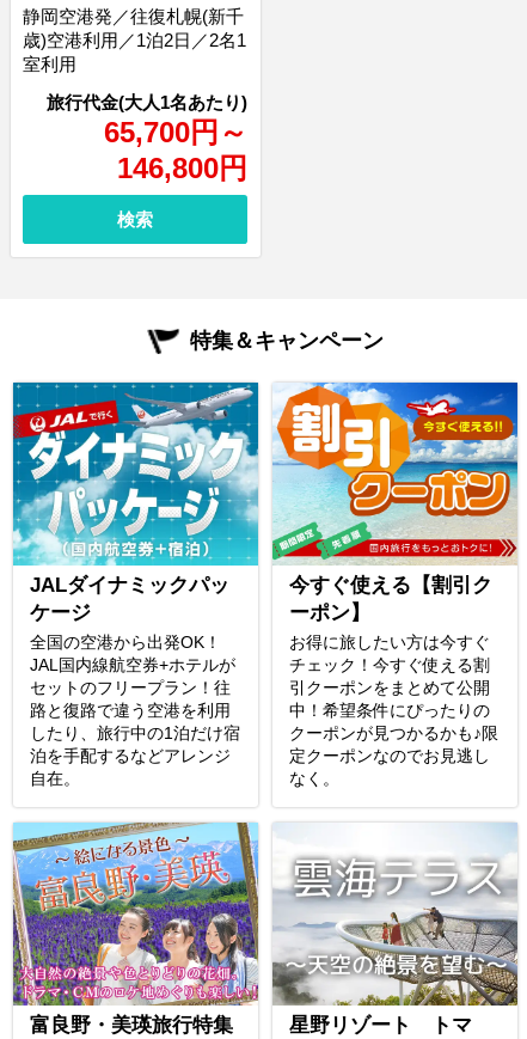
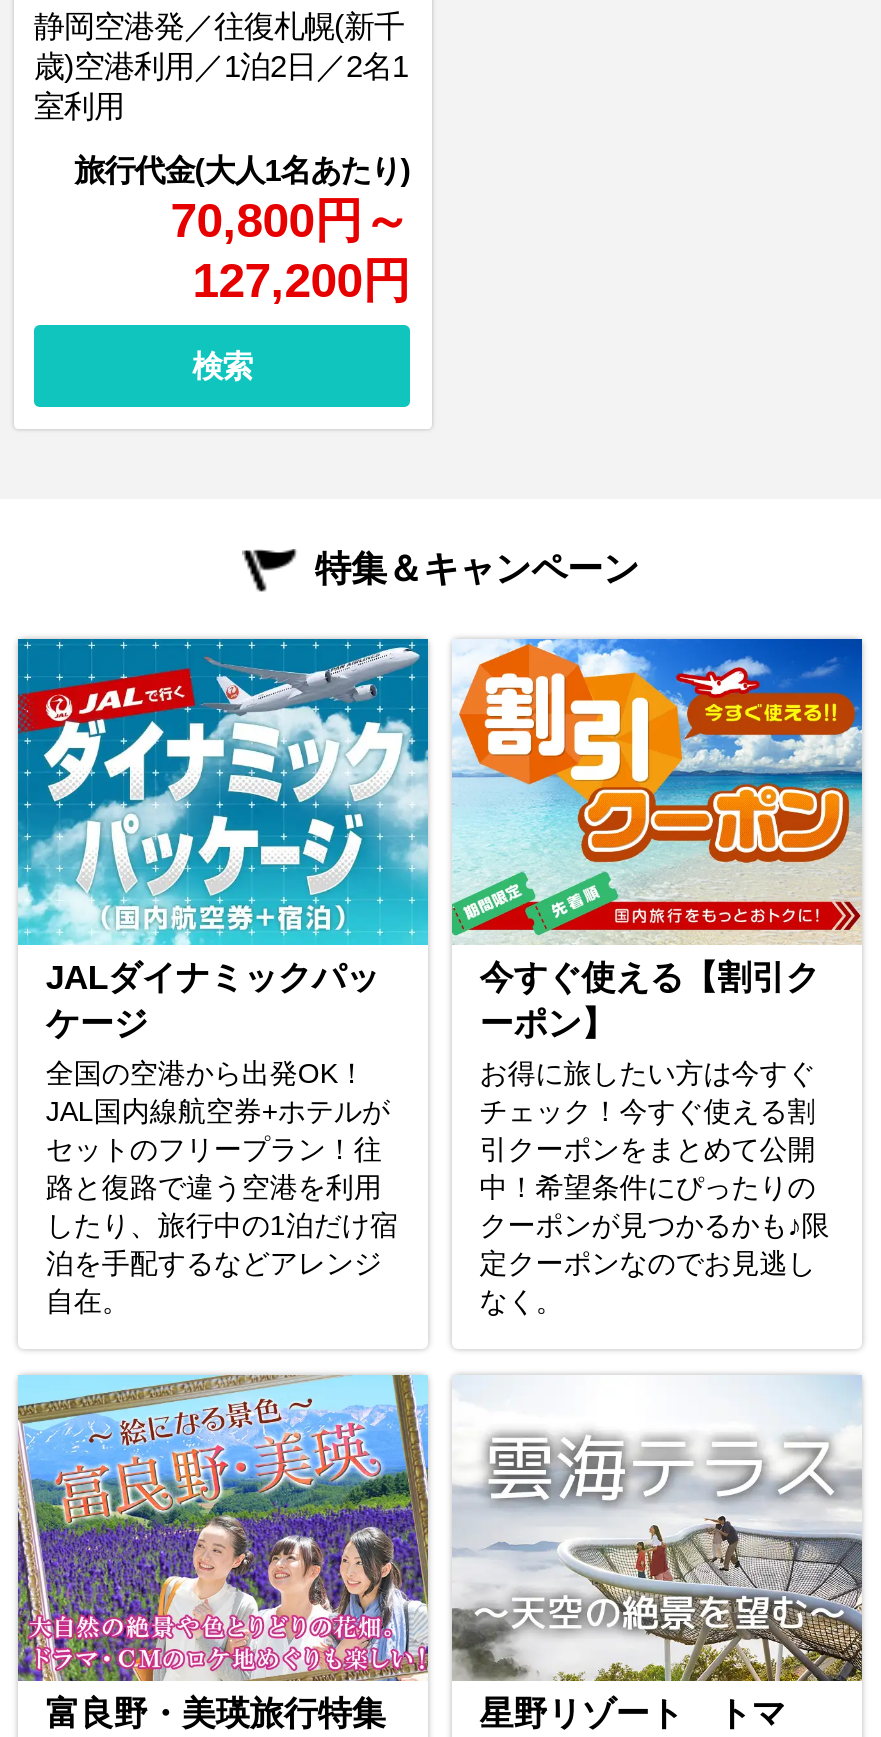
[104,116,248,149] 65,700円～ -> [171,194,411,248] 70,800円～
[117,152,248,184] 146,800円 -> [193,254,411,308] 127,200円

